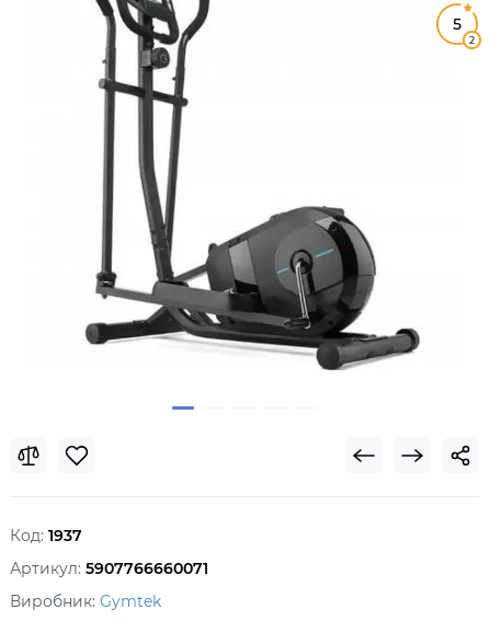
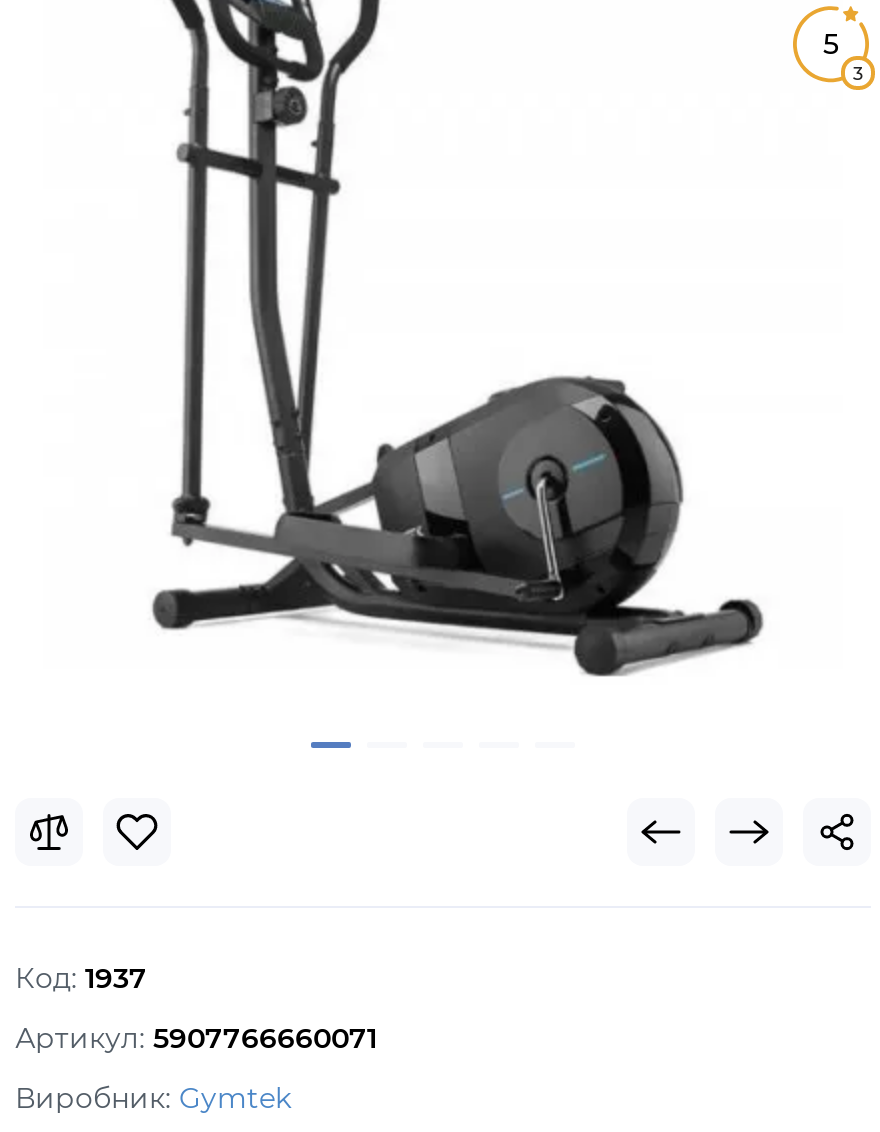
[469,33,475,45] 2 -> [853,61,863,83] 3

